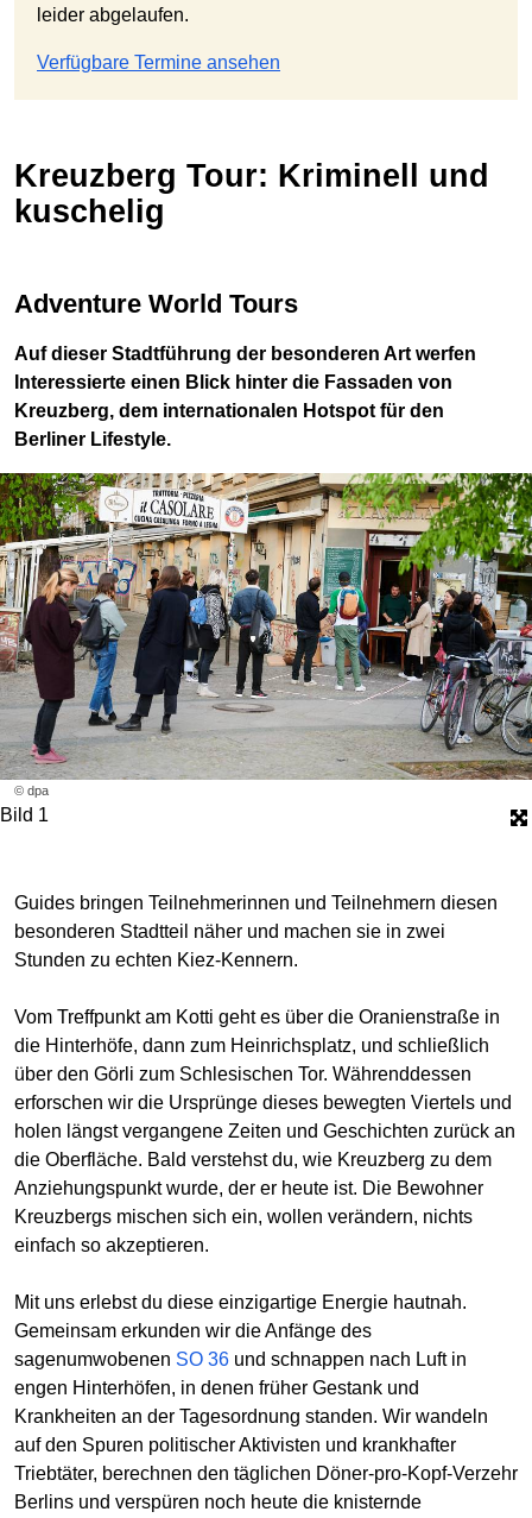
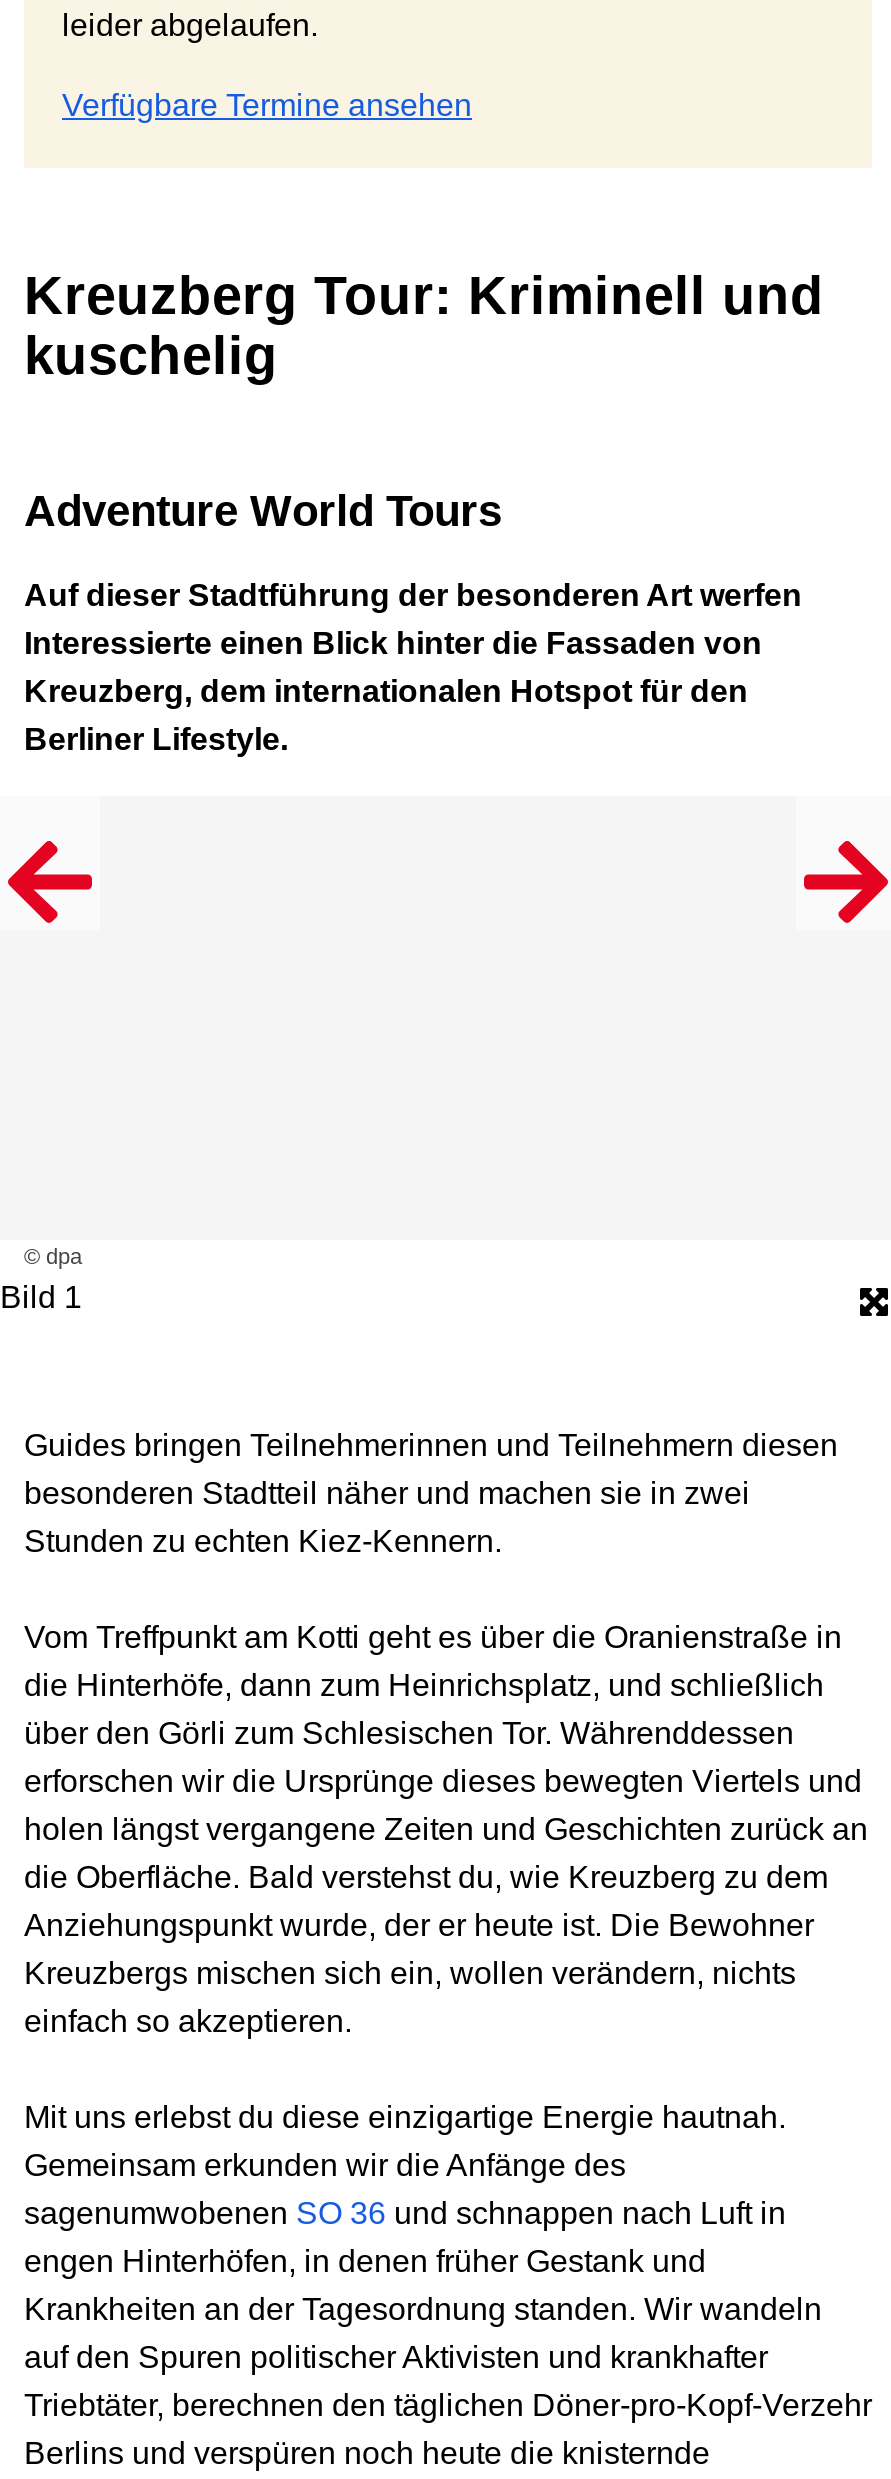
[4,472,528,781] [image] -> none

